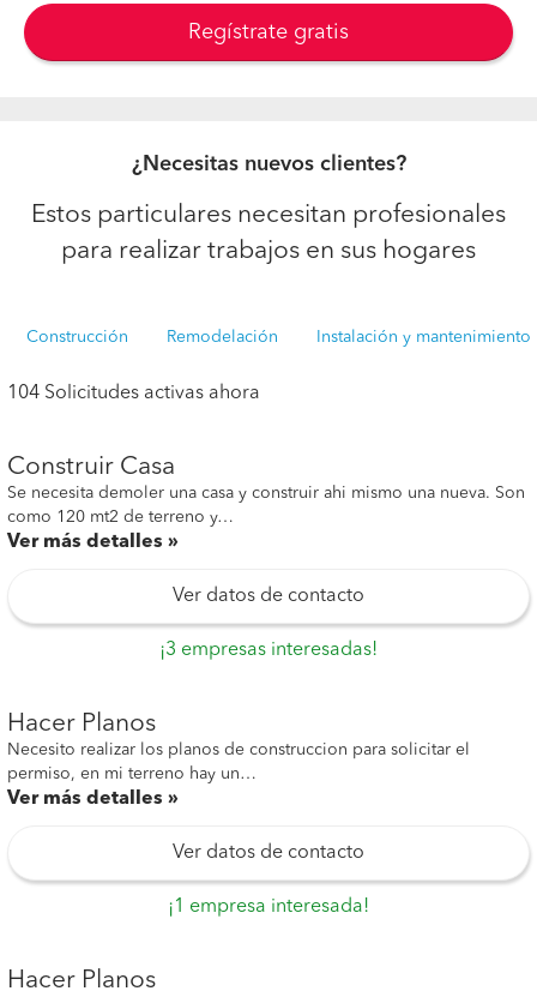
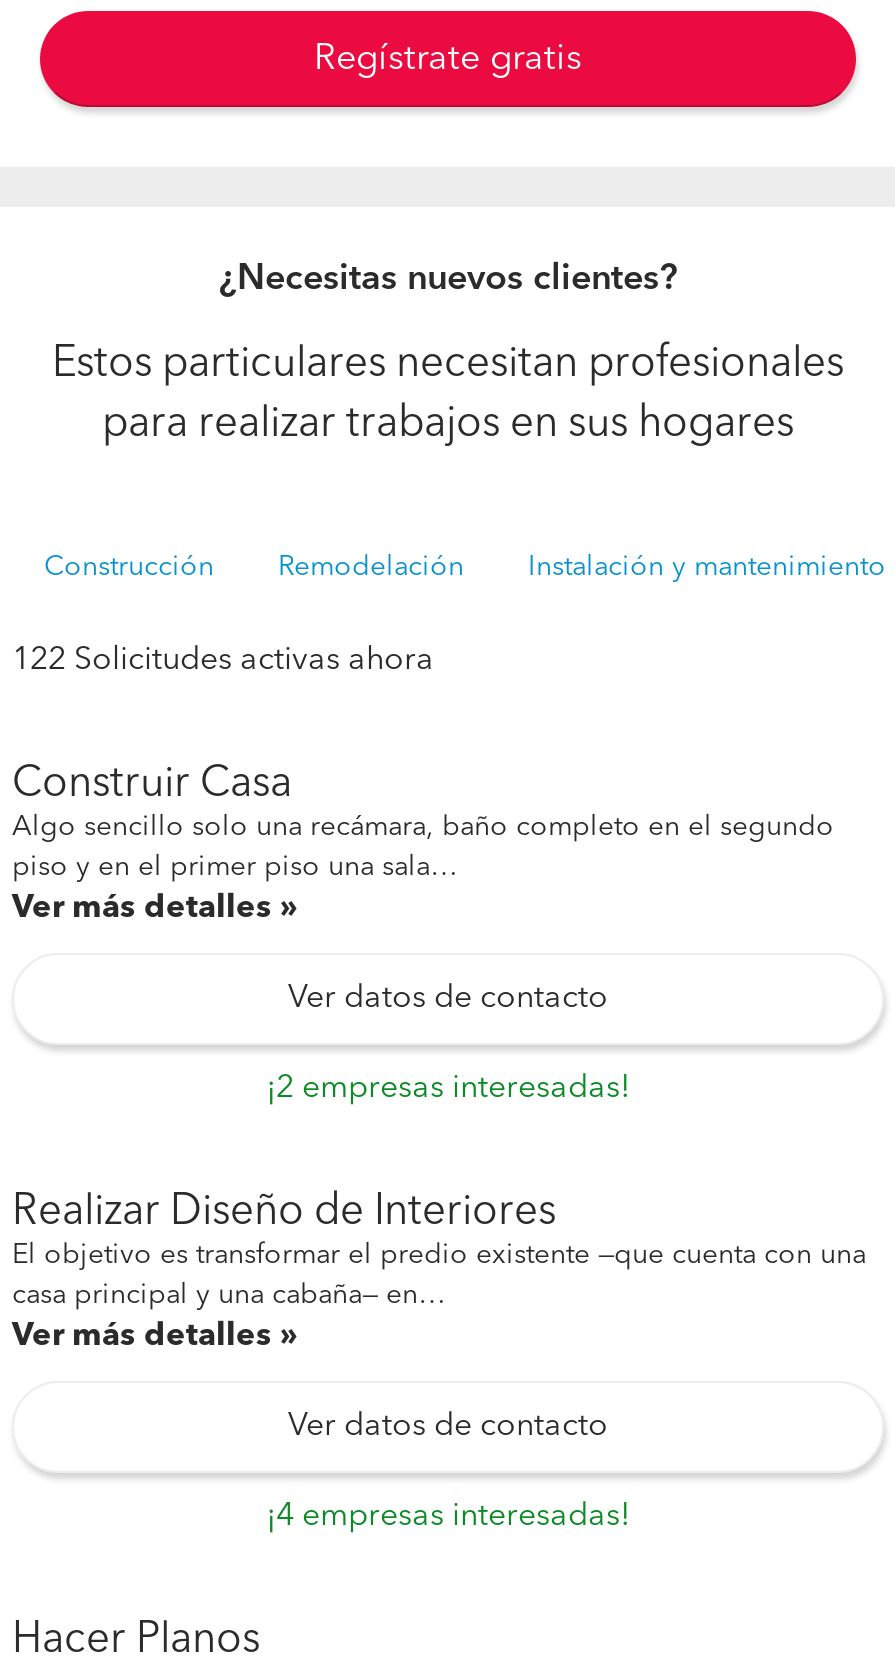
[7,384,260,403] 104 Solicitudes activas ahora -> [12,645,434,677] 122 Solicitudes activas ahora
[7,485,525,525] Se necesita demoler una casa y construir ahi mismo una nueva. Son | como 120 mt2 de terreno y… -> [12,813,834,881] Algo sencillo solo una recámara, baño completo en el segundo | piso y en el primer piso una sala…
[159,641,378,660] ¡3 empresas interesadas! -> [266,1073,630,1105] ¡2 empresas interesadas!
[7,711,470,782] Hacer Planos | Necesito realizar los planos de construccion para solicitar el | permiso, en mi terreno hay un… -> [12,1191,866,1309] Realizar Diseño de Interiores | El objetivo es transformar el predio existente —que cuenta con una | casa principal y una cabaña— en…
[168,897,369,917] ¡1 empresa interesada! -> [266,1501,630,1533] ¡4 empresas interesadas!

